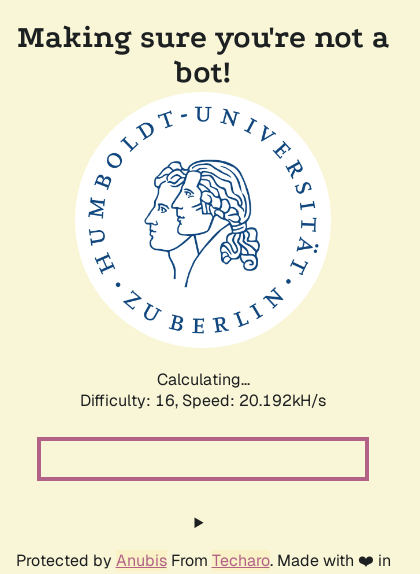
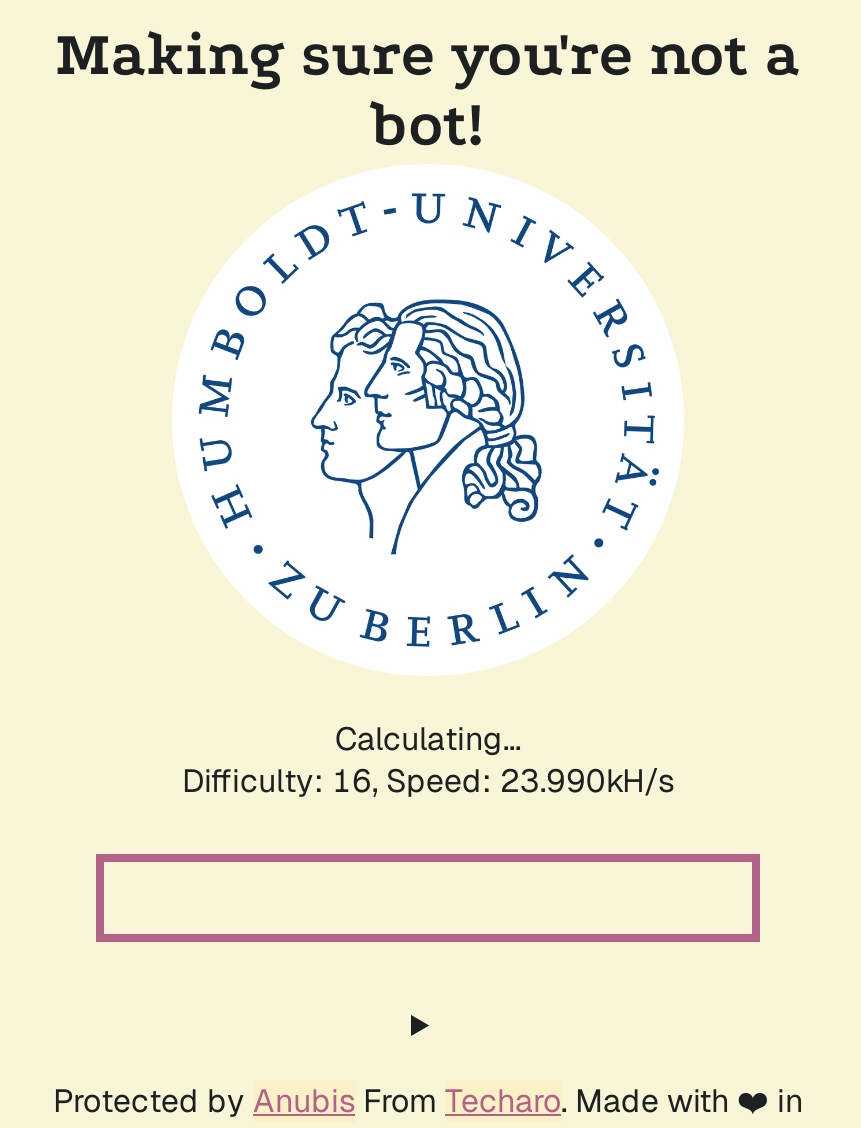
[80,390,326,411] Difficulty: 16, Speed: 20.192kH/s -> [182,760,674,802] Difficulty: 16, Speed: 23.990kH/s

